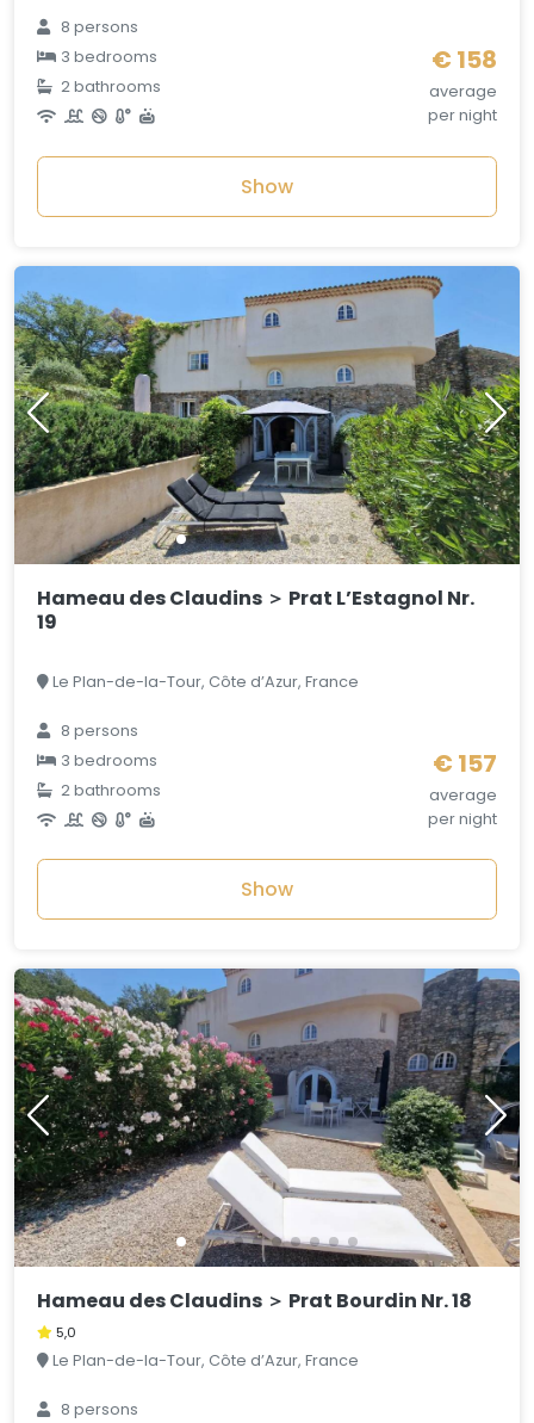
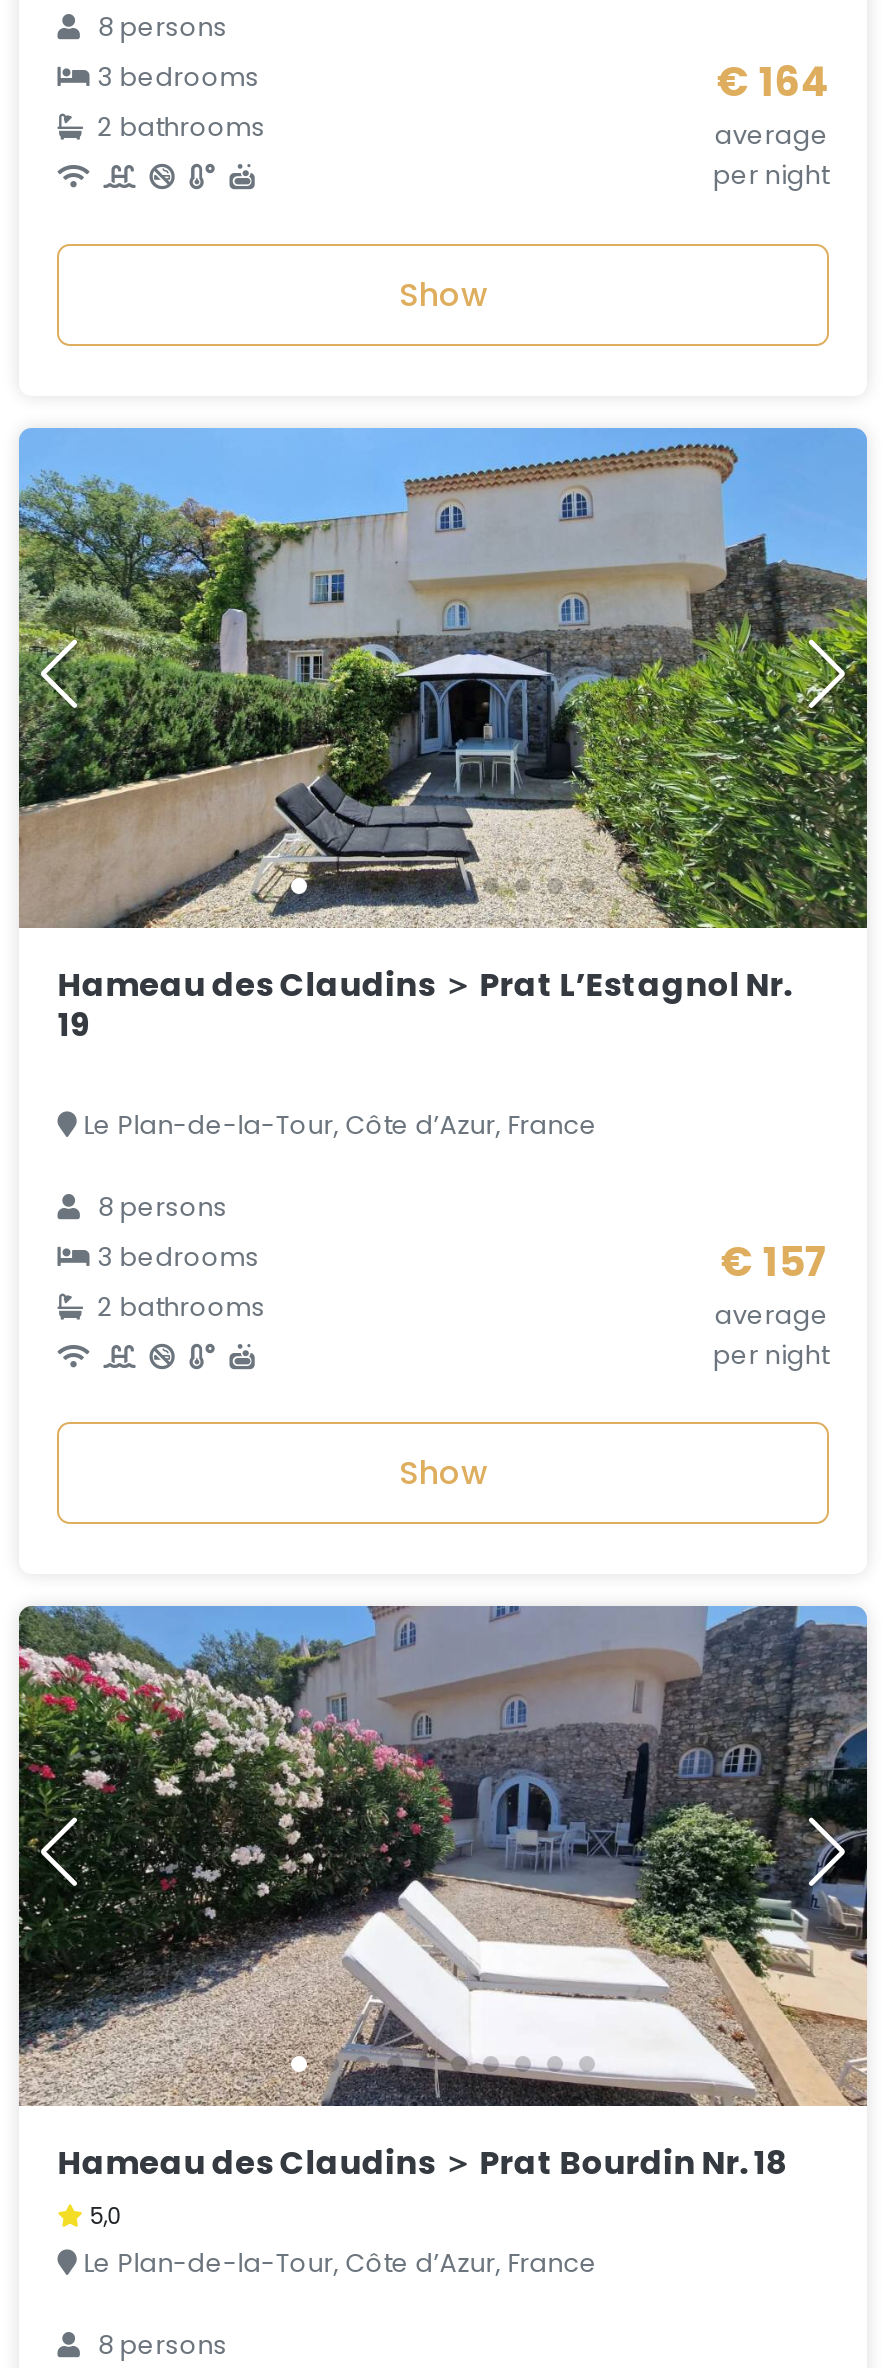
[431,43,497,77] € 158 -> [717,54,829,110] € 164

